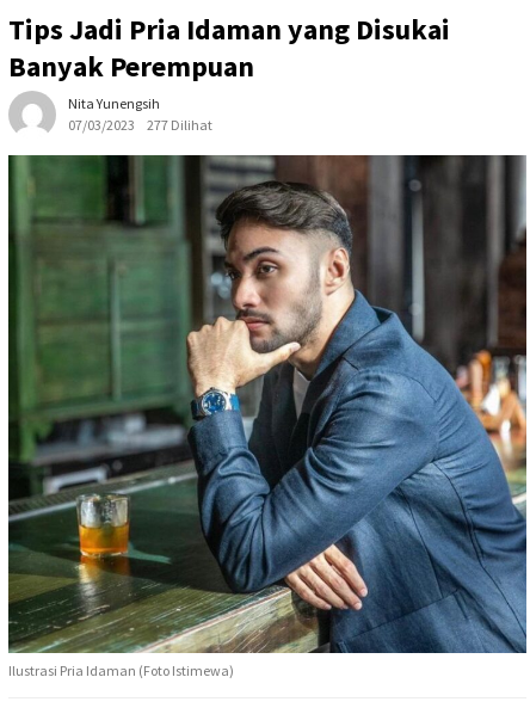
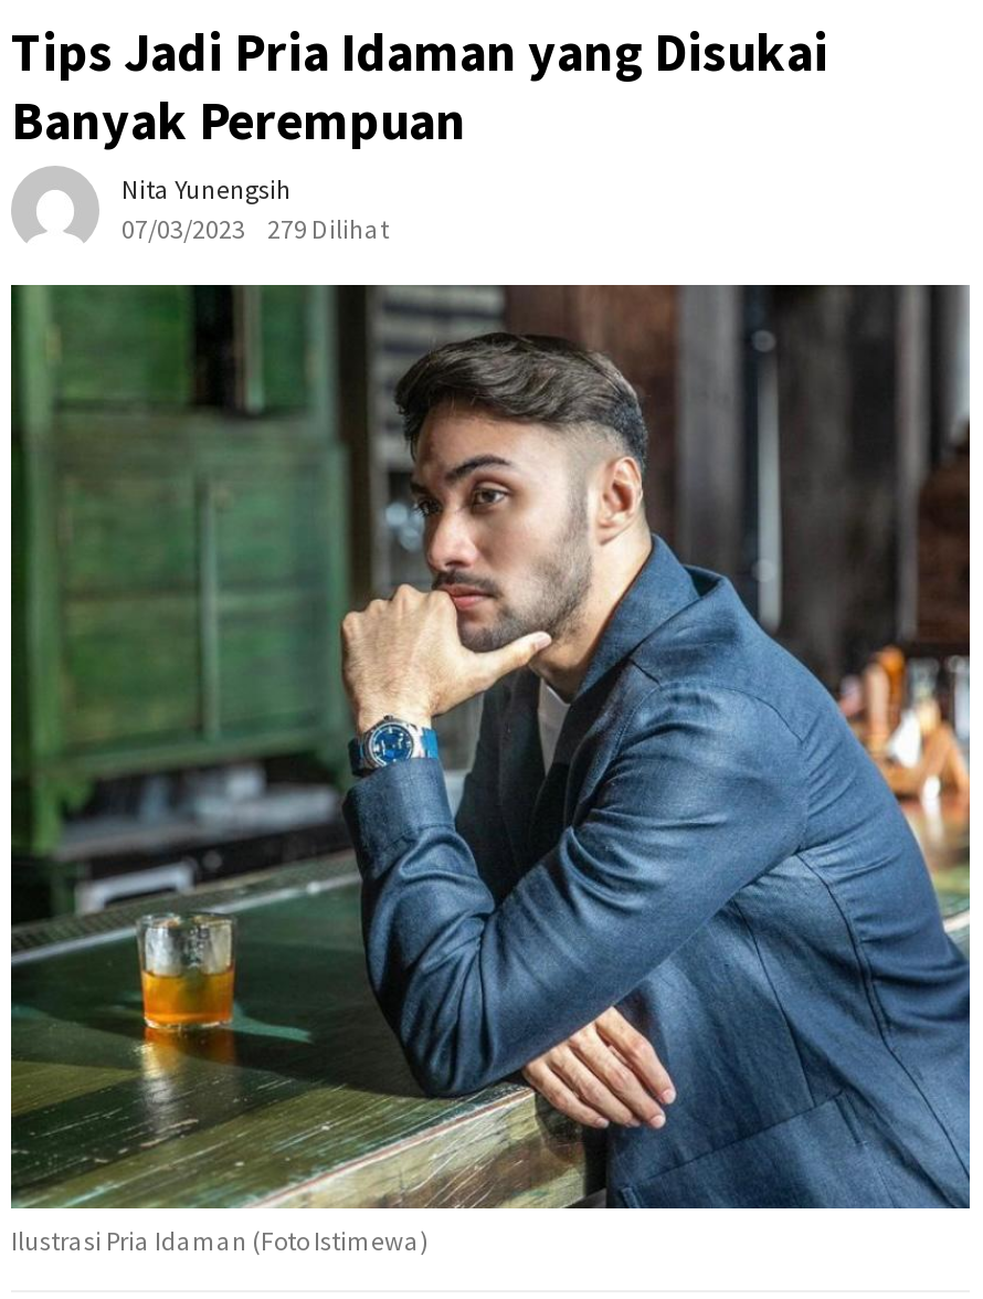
[68,116,212,134] 07/03/2023 277 Dilihat -> [121,213,389,246] 07/03/2023 279 Dilihat

